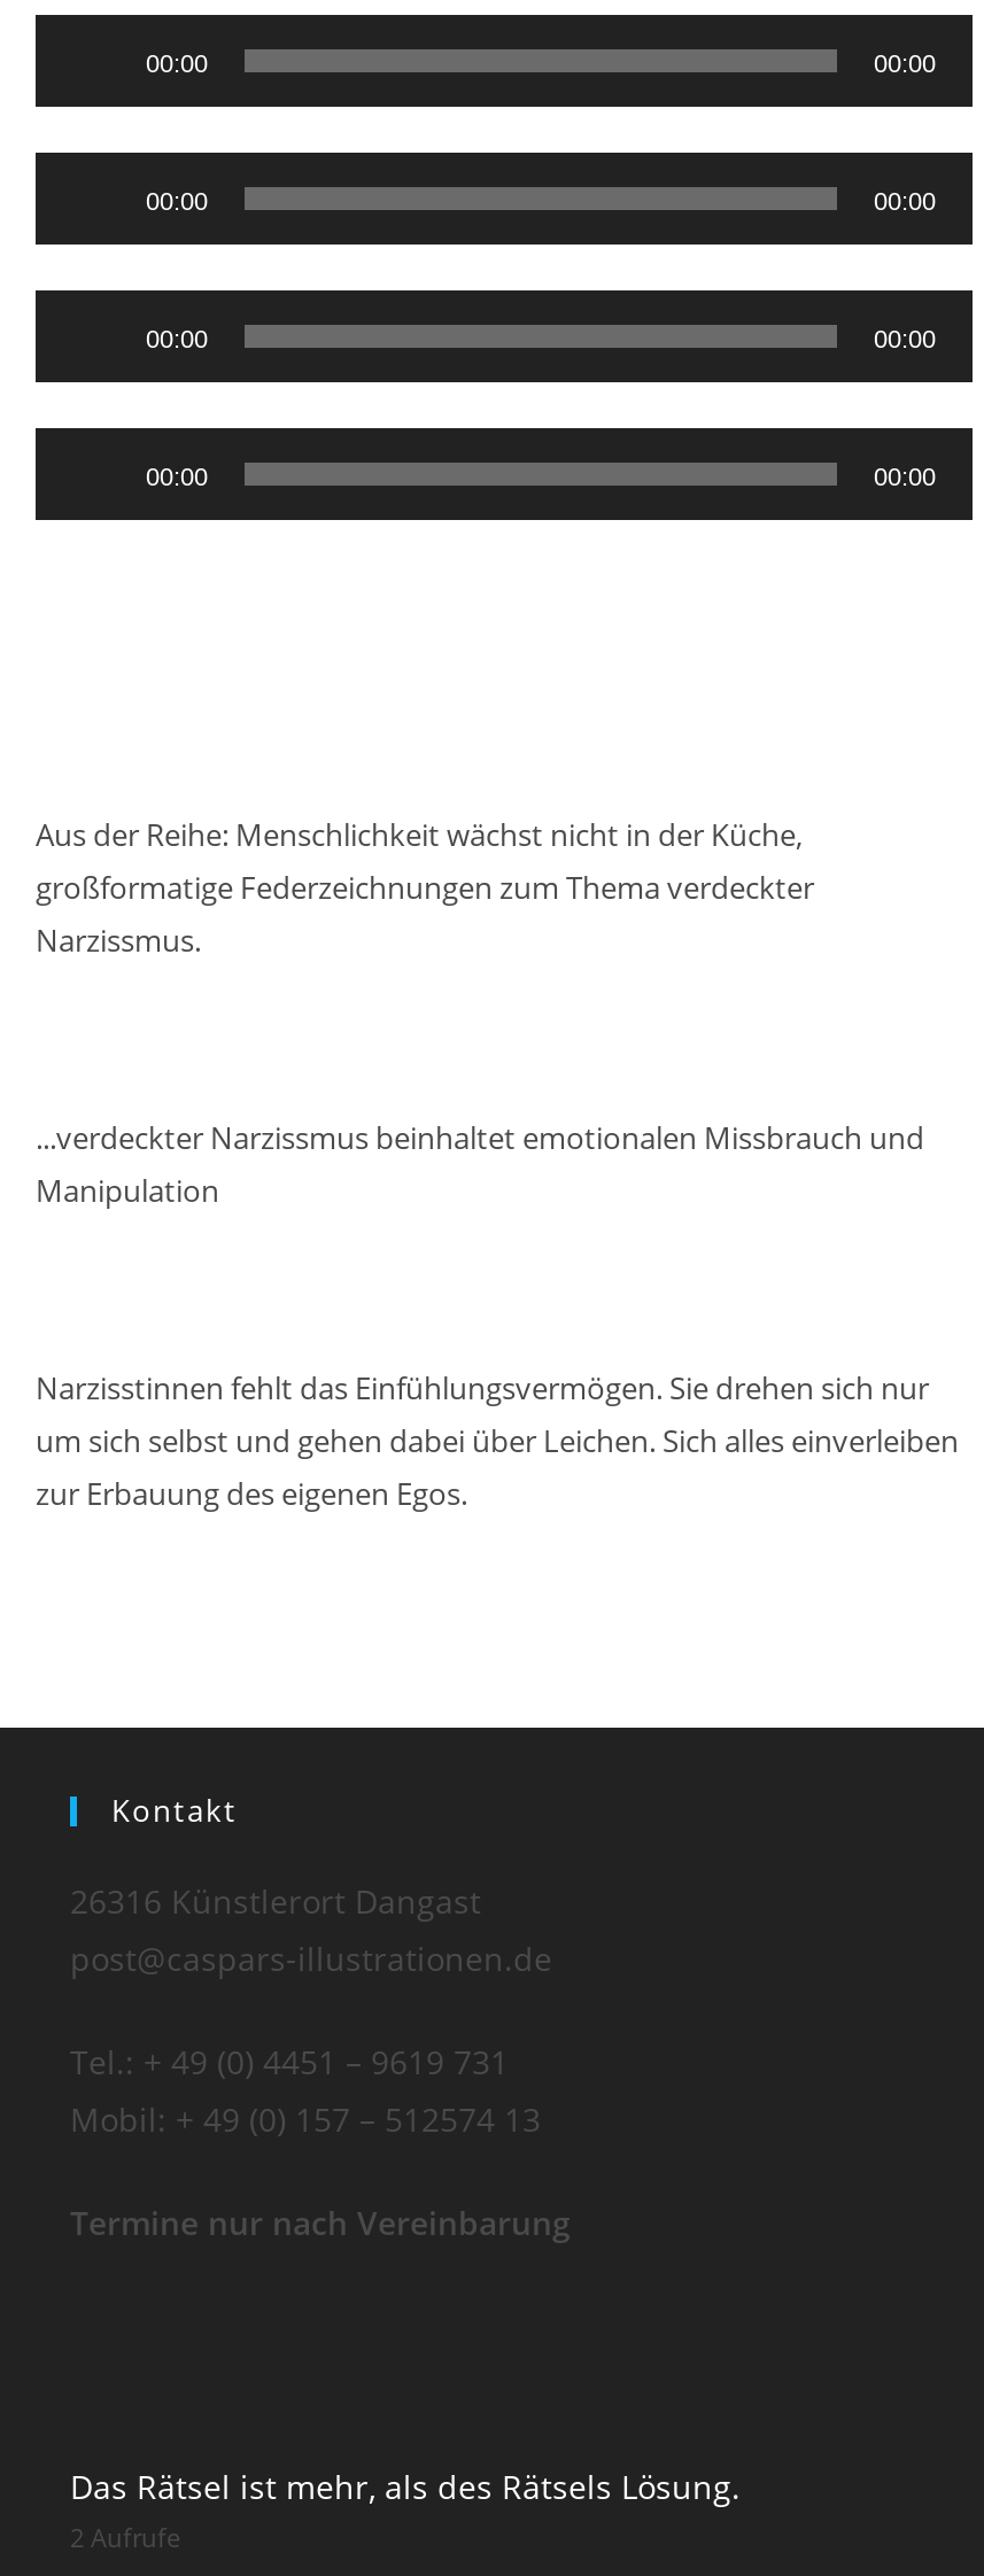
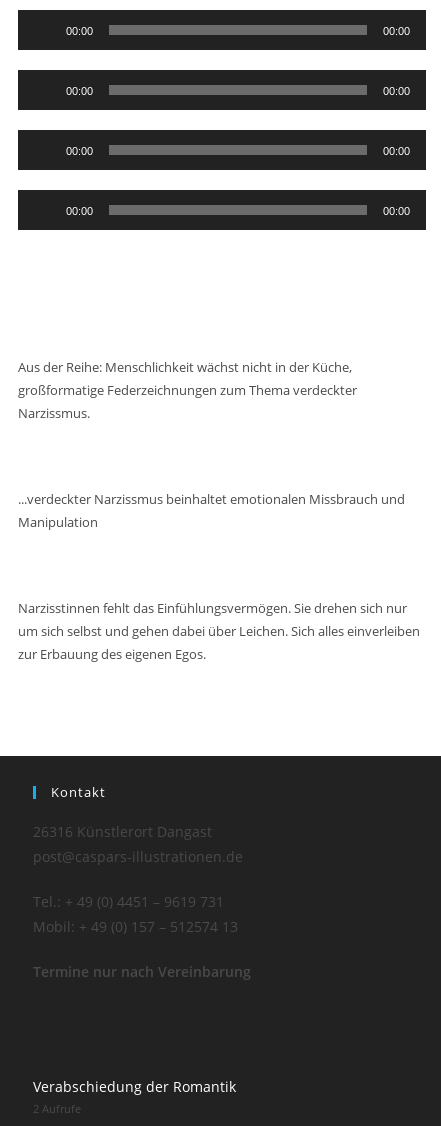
[70,2465,741,2508] Das Rätsel ist mehr, als des Rätsels Lösung. -> [33,1076,236,1095] Verabschiedung der Romantik

